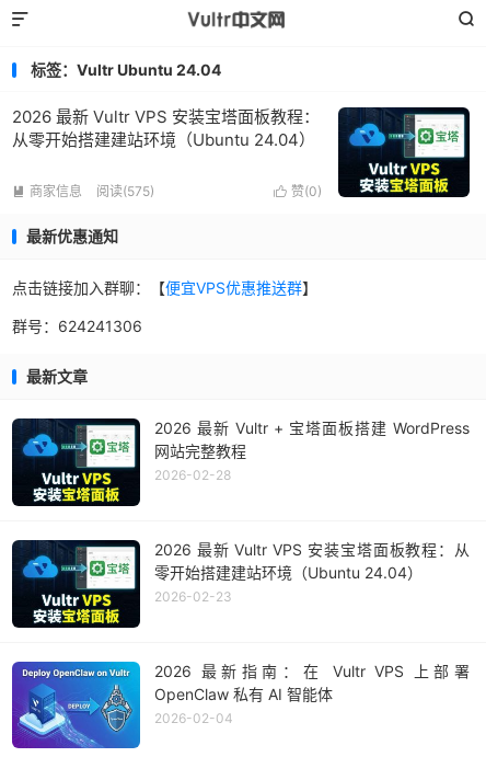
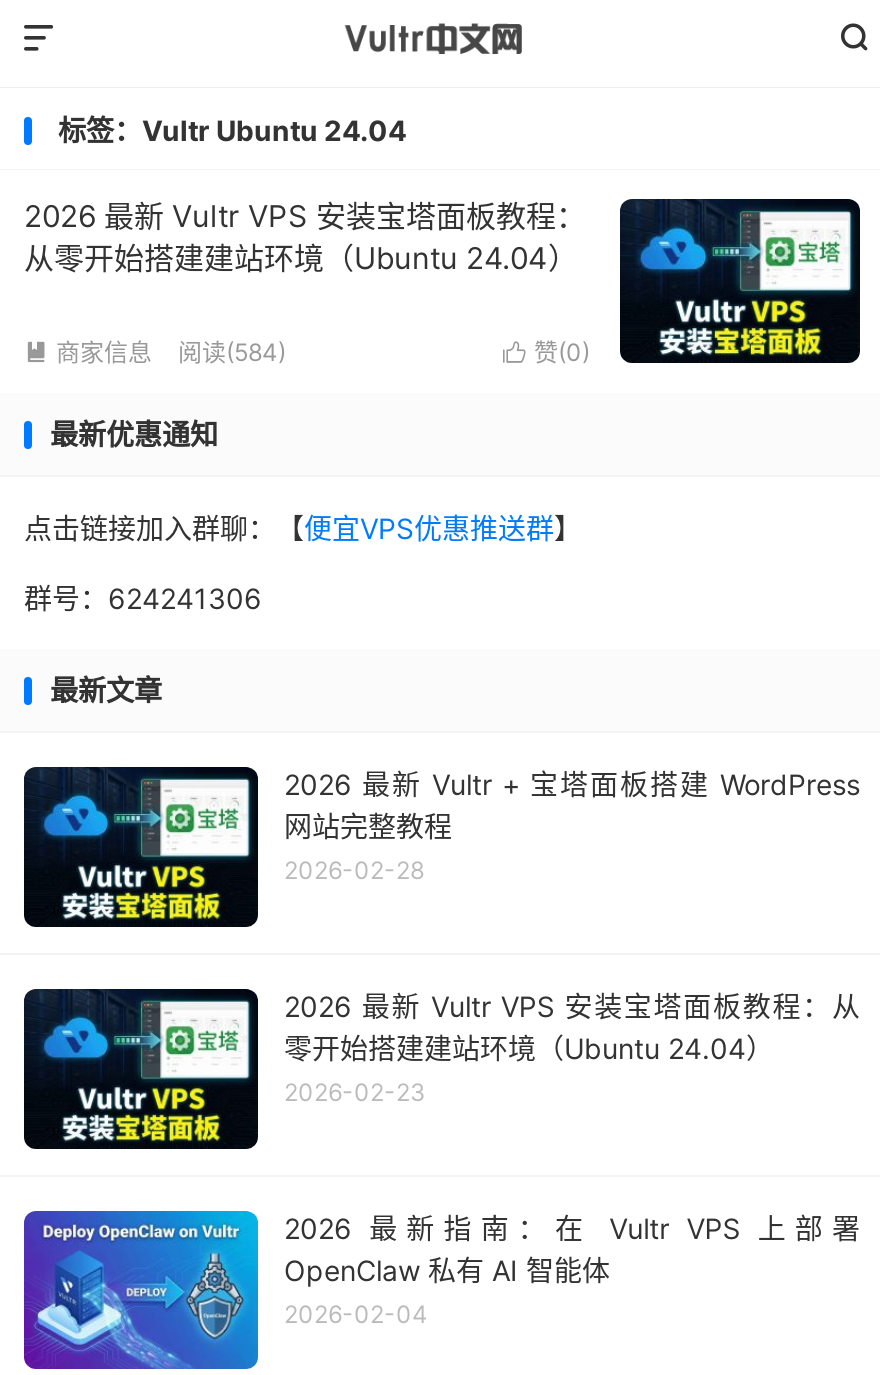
[96,183,154,199] 阅读(575) -> [178,337,286,367] 阅读(584)

